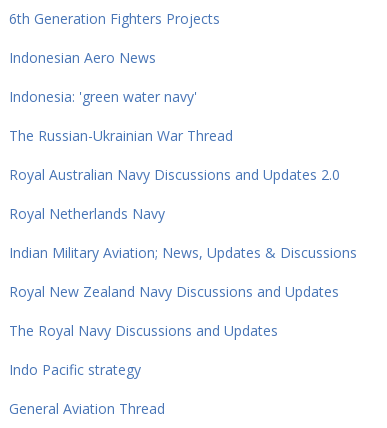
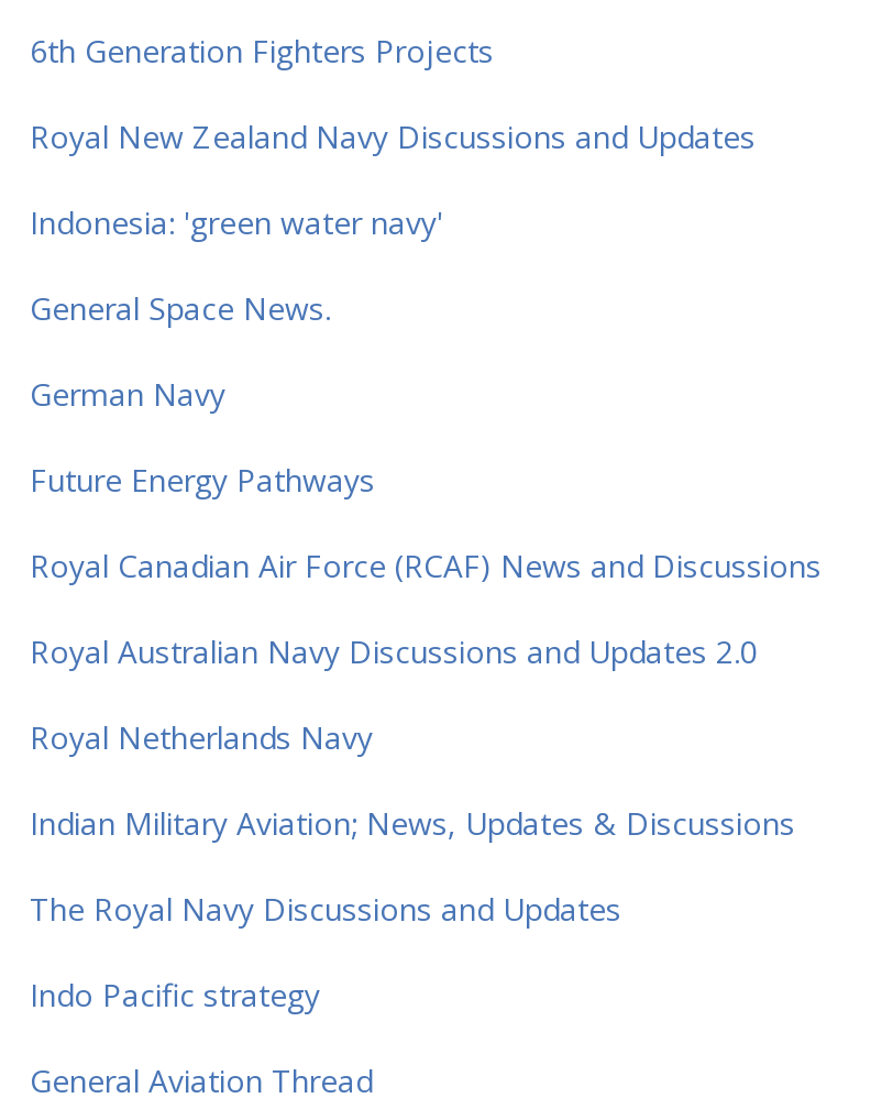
[9,48,156,67] Indonesian Aero News -> none
[9,126,233,145] The Russian-Ukrainian War Thread -> [30,287,822,586] General Space News. | German Navy | Future Energy Pathways | Royal Canadian Air Force (RCAF) News and Discussions
moved [9,165,357,262] -> [30,630,795,844]: Royal Australian Navy Discussions and Updates 2.0 | Royal Netherlands Navy | Indian Military Aviation; News, Updates & Discussions
moved [9,282,339,301] -> [30,116,756,157]: Royal New Zealand Navy Discussions and Updates

